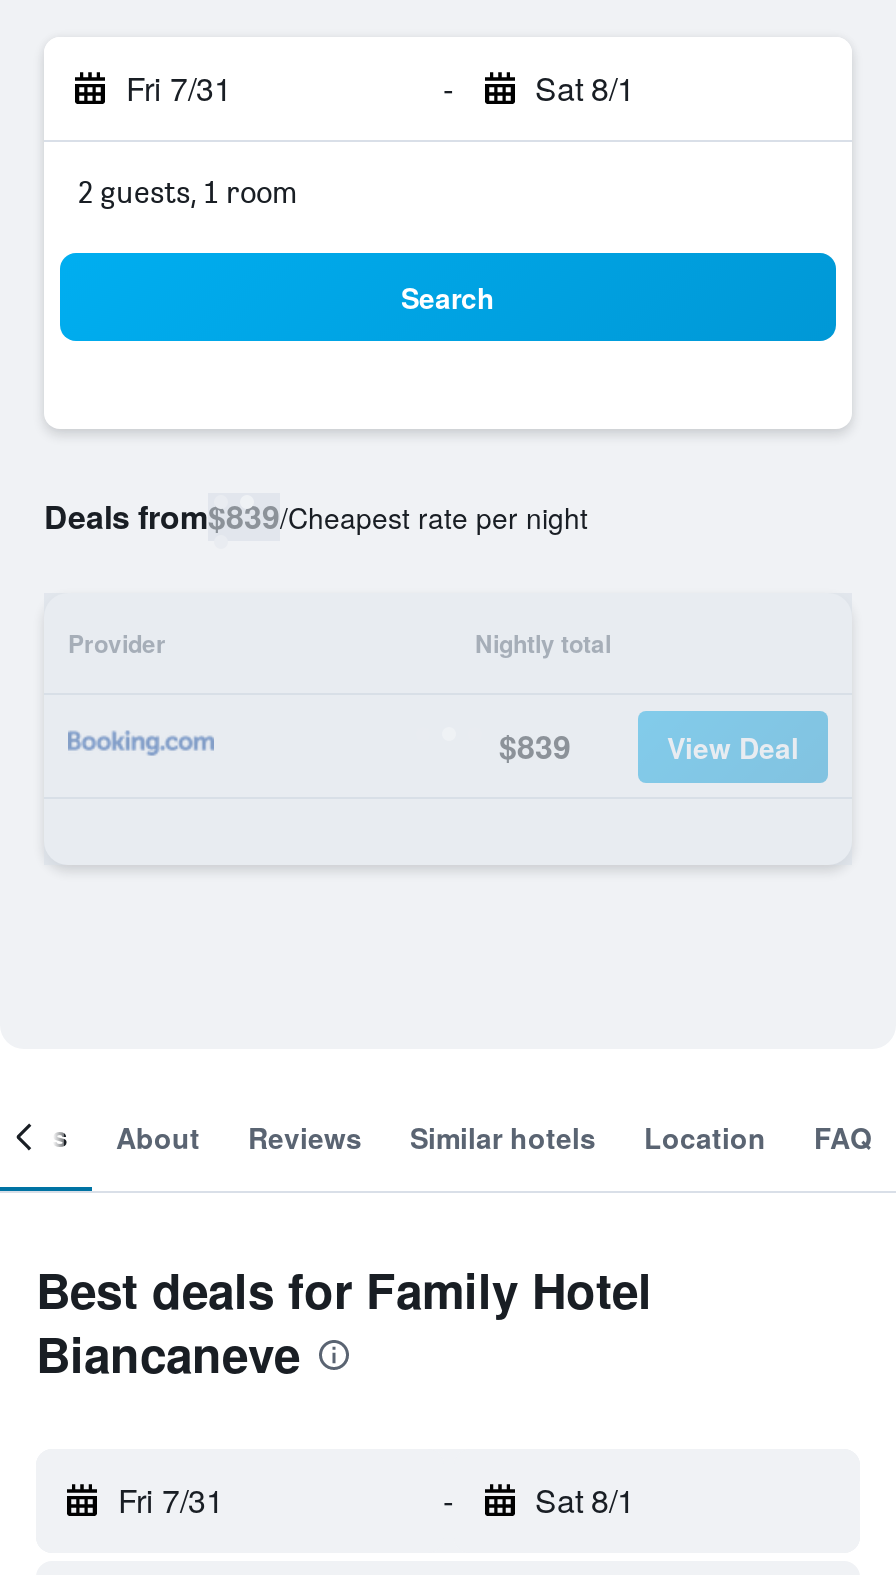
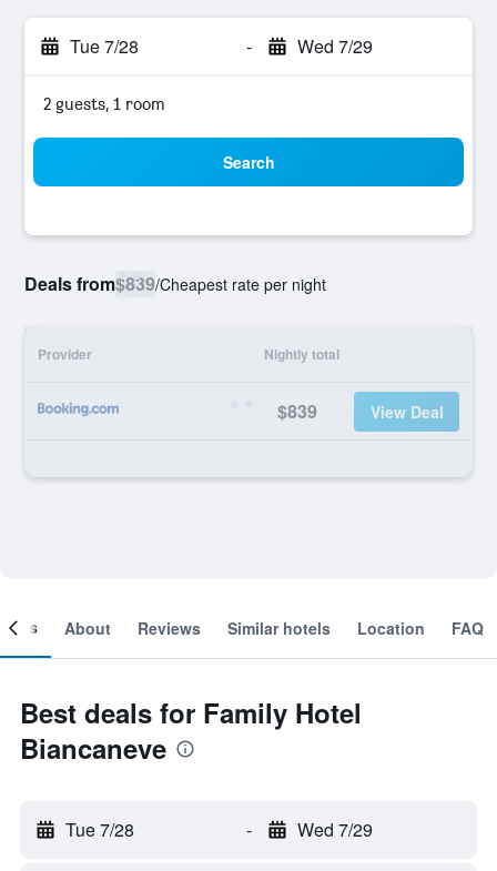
[126,65,232,111] Fri 7/31 -> [70,33,139,59] Tue 7/28
[535,65,635,111] Sat 8/1 -> [297,33,372,59] Wed 7/29
[118,1477,224,1523] Fri 7/31 -> [65,817,134,842] Tue 7/28
[535,1477,635,1523] Sat 8/1 -> [297,817,372,842] Wed 7/29

